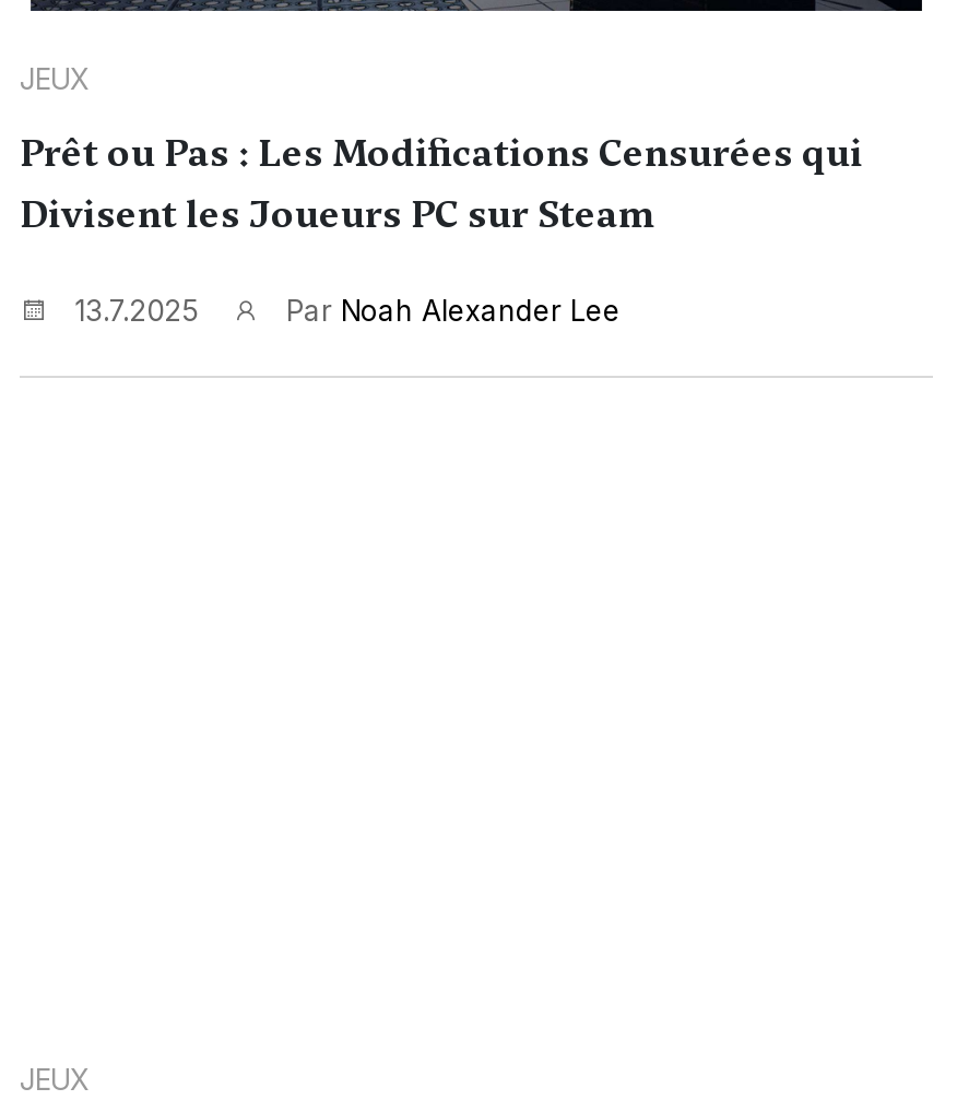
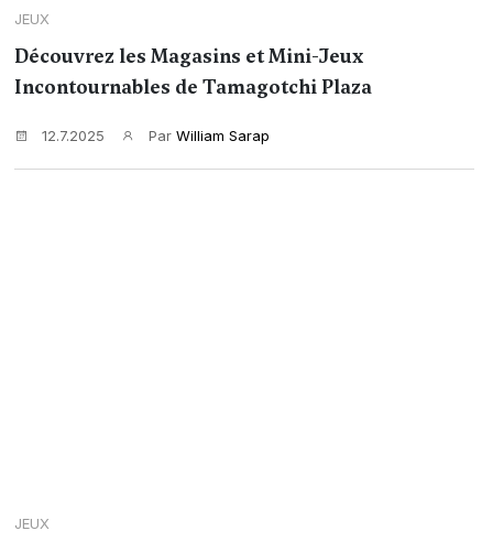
[20,127,863,240] Prêt ou Pas : Les Modifications Censurées qui | Divisent les Joueurs PC sur Steam -> [14,43,372,100] Découvrez les Magasins et Mini-Jeux | Incontournables de Tamagotchi Plaza
[66,293,621,328] 13.7.2025 | Par Noah Alexander Lee -> [37,127,270,144] 12.7.2025 | Par William Sarap

